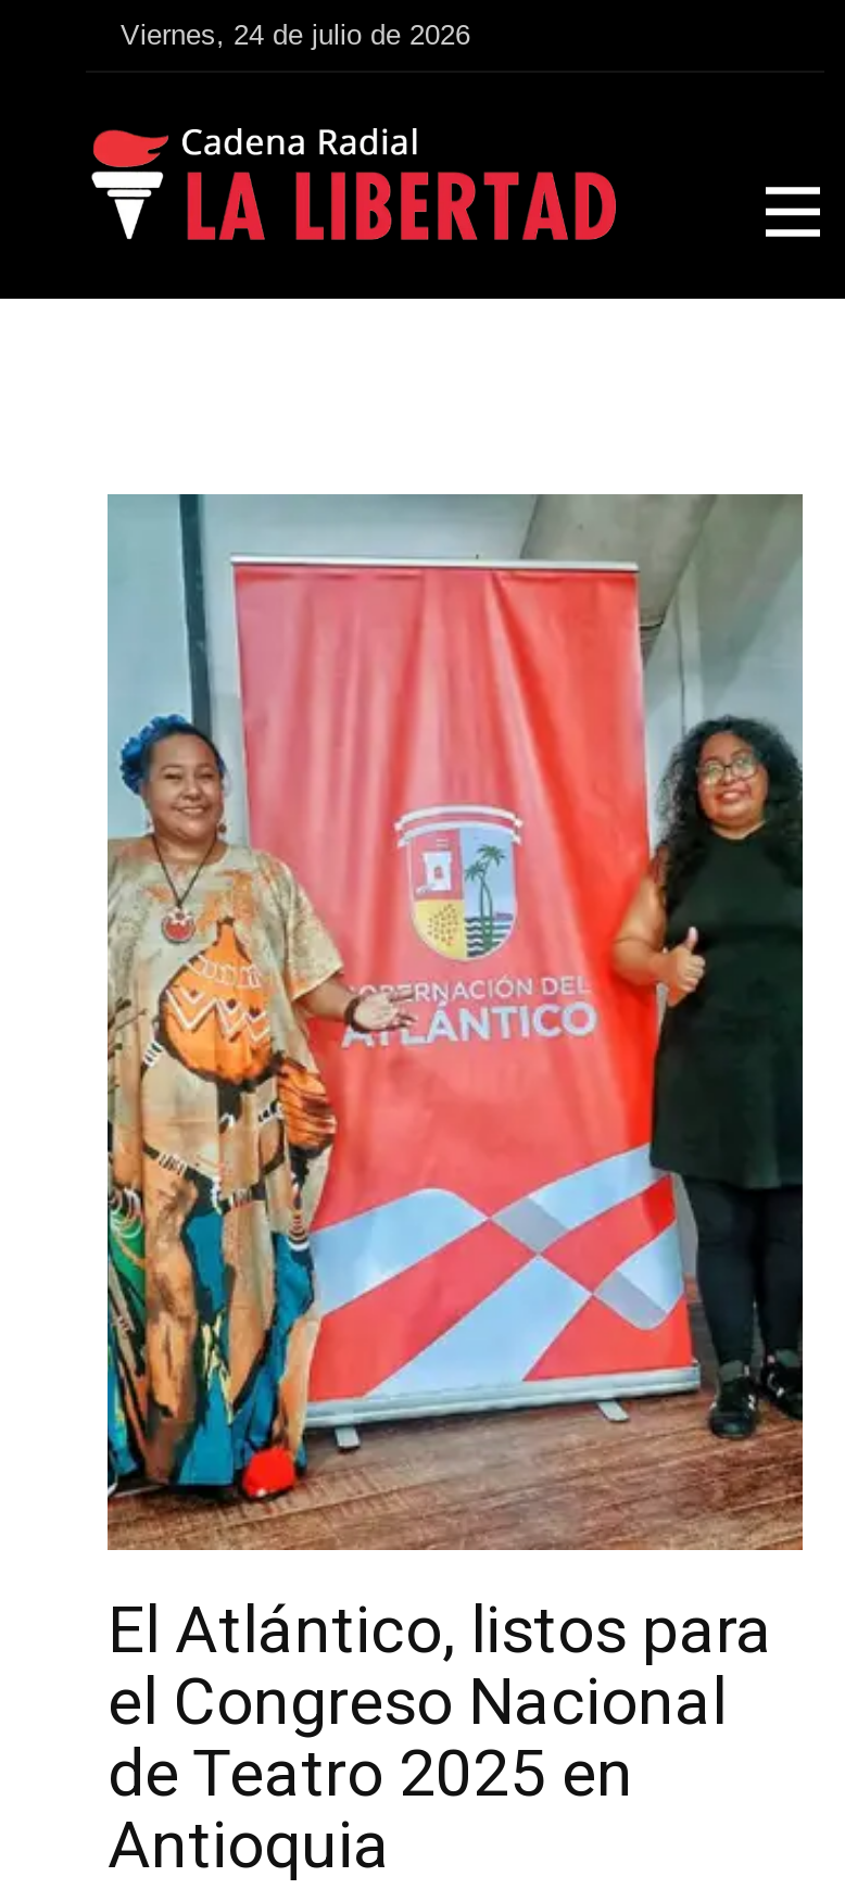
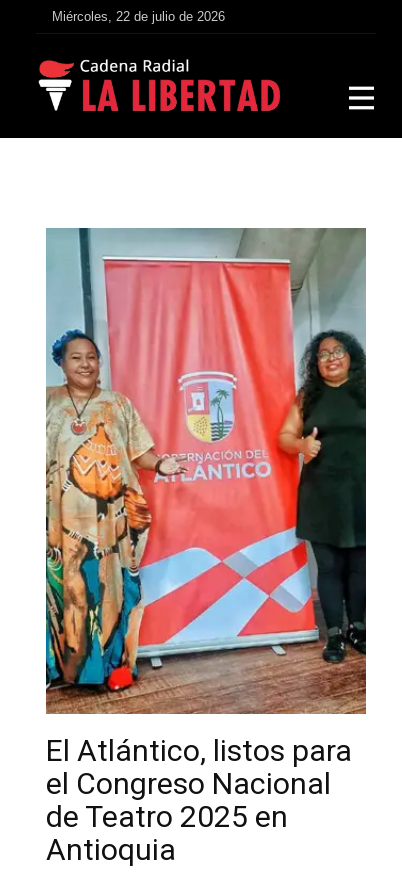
[121,17,470,50] Viernes, 24 de julio de 2026 -> [52,8,225,23] Miércoles, 22 de julio de 2026

